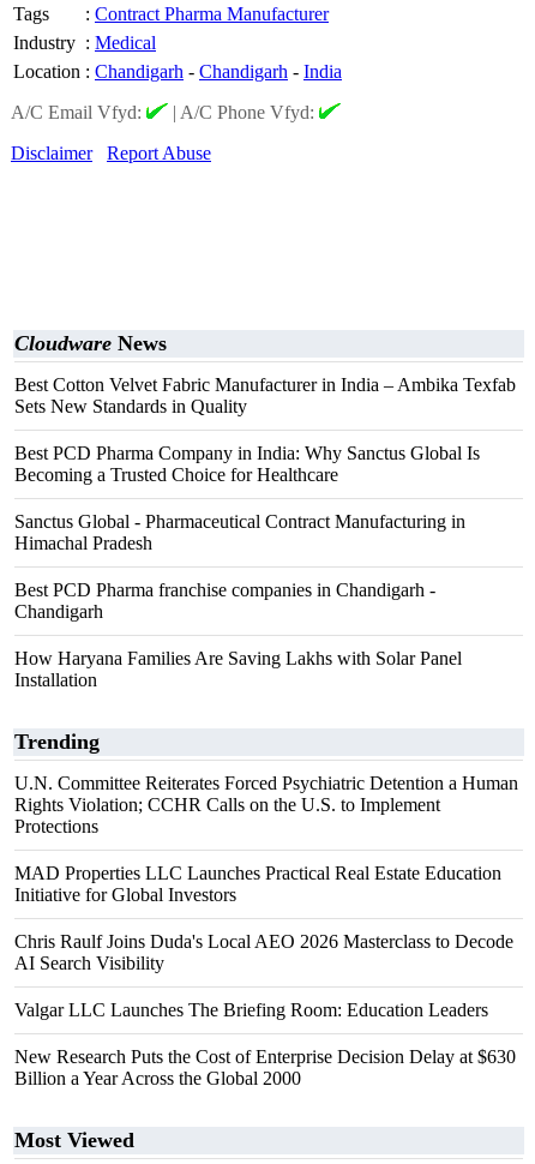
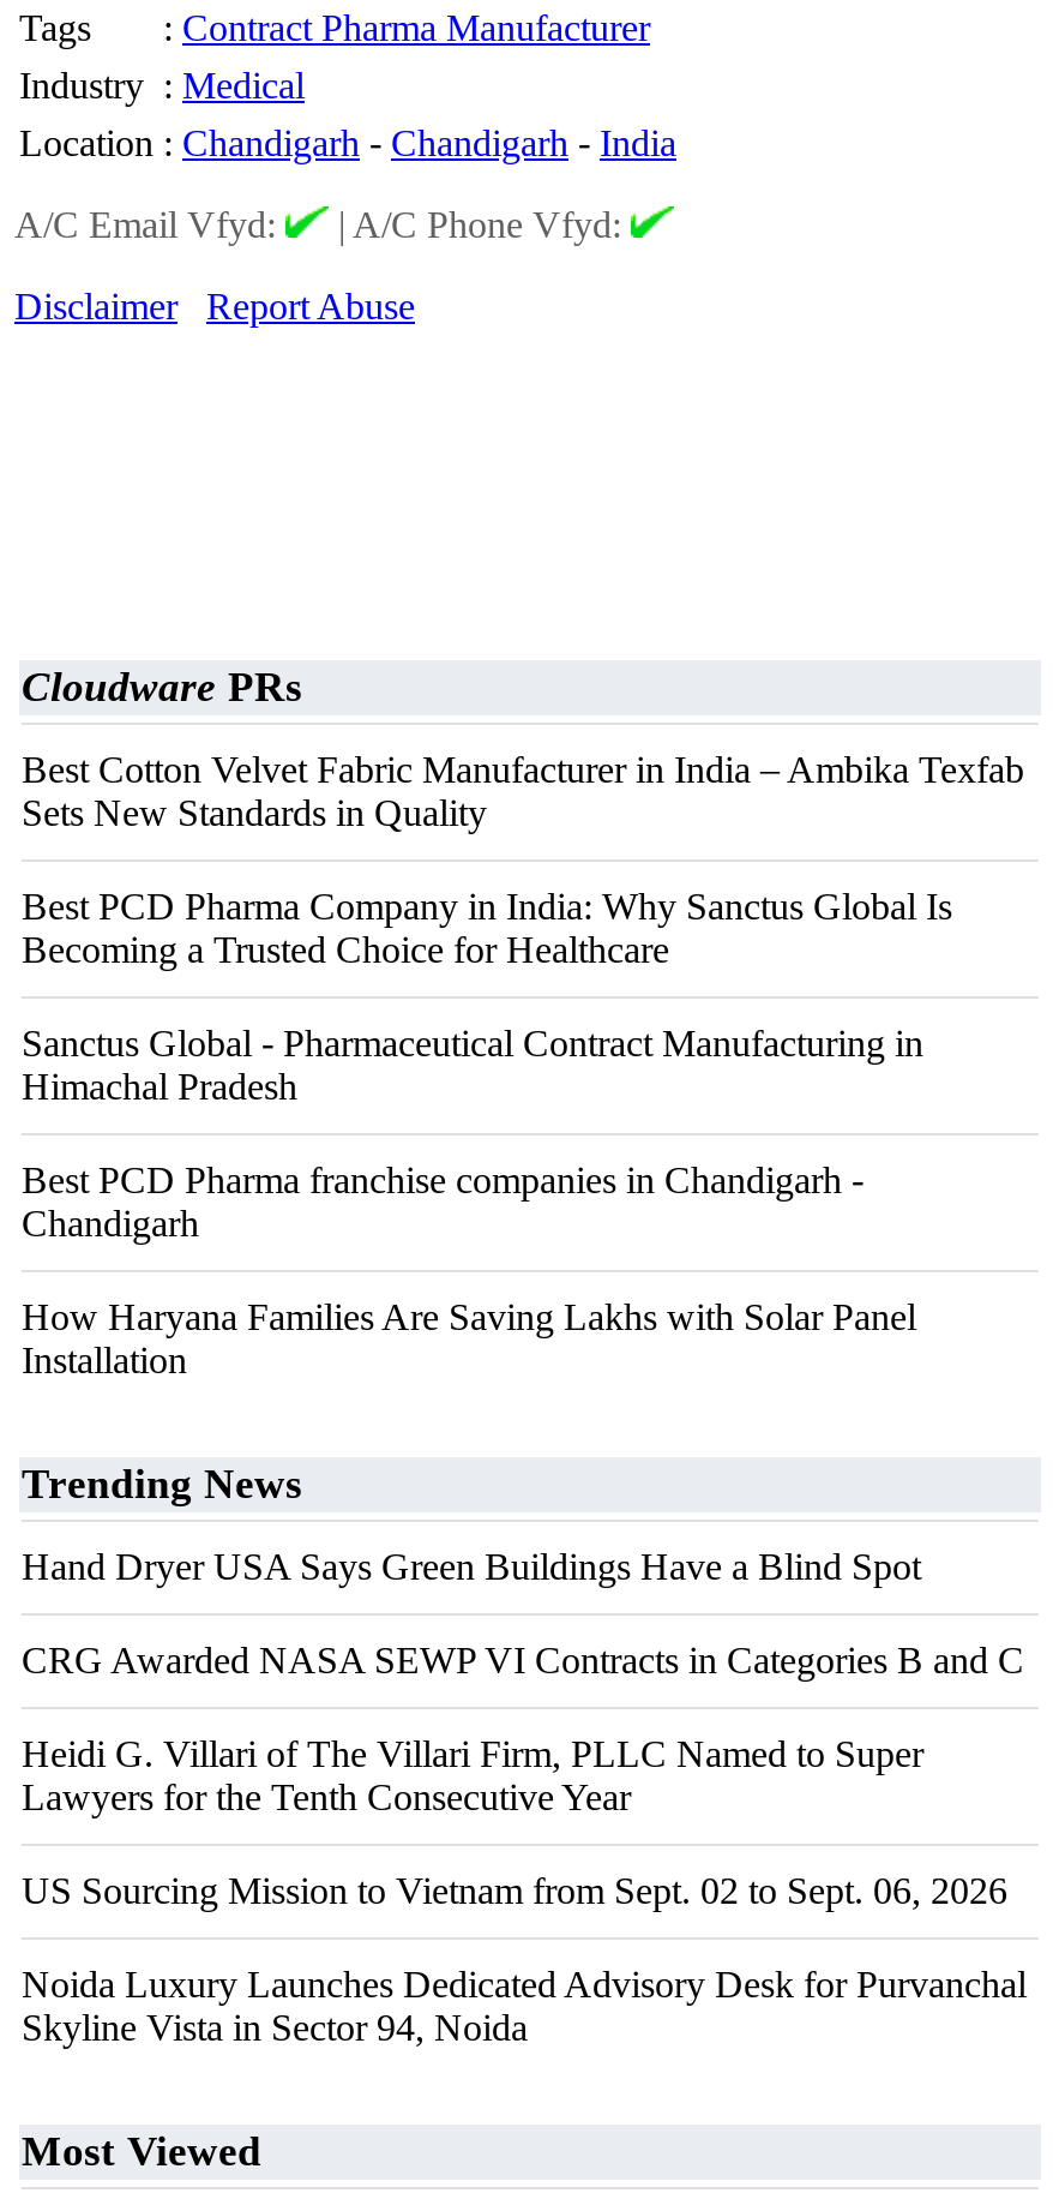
[14,331,167,355] Cloudware News -> [22,663,302,711] Cloudware PRs
[14,730,100,754] Trending -> [22,1460,302,1508] Trending News
[14,773,518,836] U.N. Committee Reiterates Forced Psychiatric Detention a Human | Rights Violation; CCHR Calls on the U.S. to Implement | Protections -> [22,1546,921,1587] Hand Dryer USA Says Green Buildings Have a Blind Spot
[14,863,501,905] MAD Properties LLC Launches Practical Real Estate Education | Initiative for Global Investors -> [22,1640,1024,1680] CRG Awarded NASA SEWP VI Contracts in Categories B and C
[14,931,513,973] Chris Raulf Joins Duda's Local AEO 2026 Masterclass to Decode | AI Search Visibility -> [22,1733,923,1817] Heidi G. Villari of The Villari Firm, PLLC Named to Super | Lawyers for the Tenth Consecutive Year
[14,1000,488,1020] Valgar LLC Launches The Briefing Room: Education Leaders -> [22,1870,1007,1911] US Sourcing Mission to Vietnam from Sept. 02 to Sept. 06, 2026
[14,1046,516,1088] New Research Puts the Cost of Enterprise Decision Delay at $630 | Billion a Year Across the Global 2000 -> [22,1964,1027,2048] Noida Luxury Launches Dedicated Advisory Desk for Purvanchal | Skyline Vista in Sector 94, Noida

